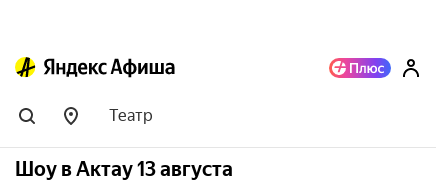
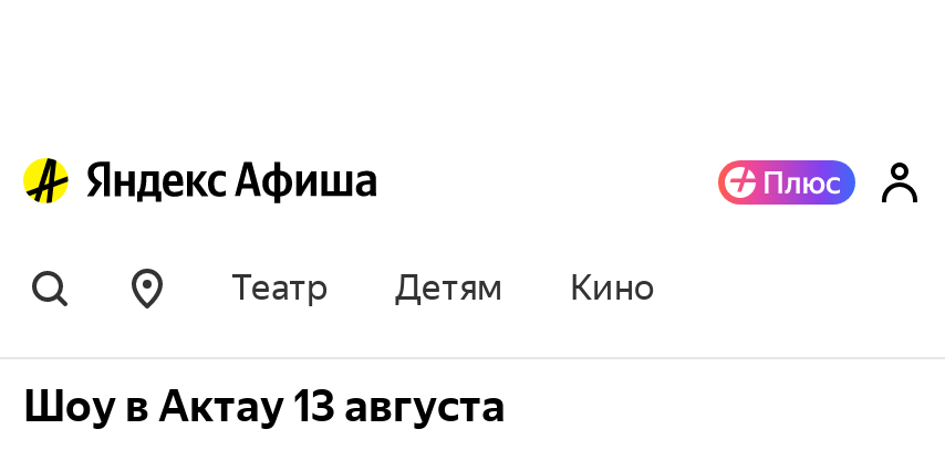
none -> [395,266,654,308] Детям | Кино

